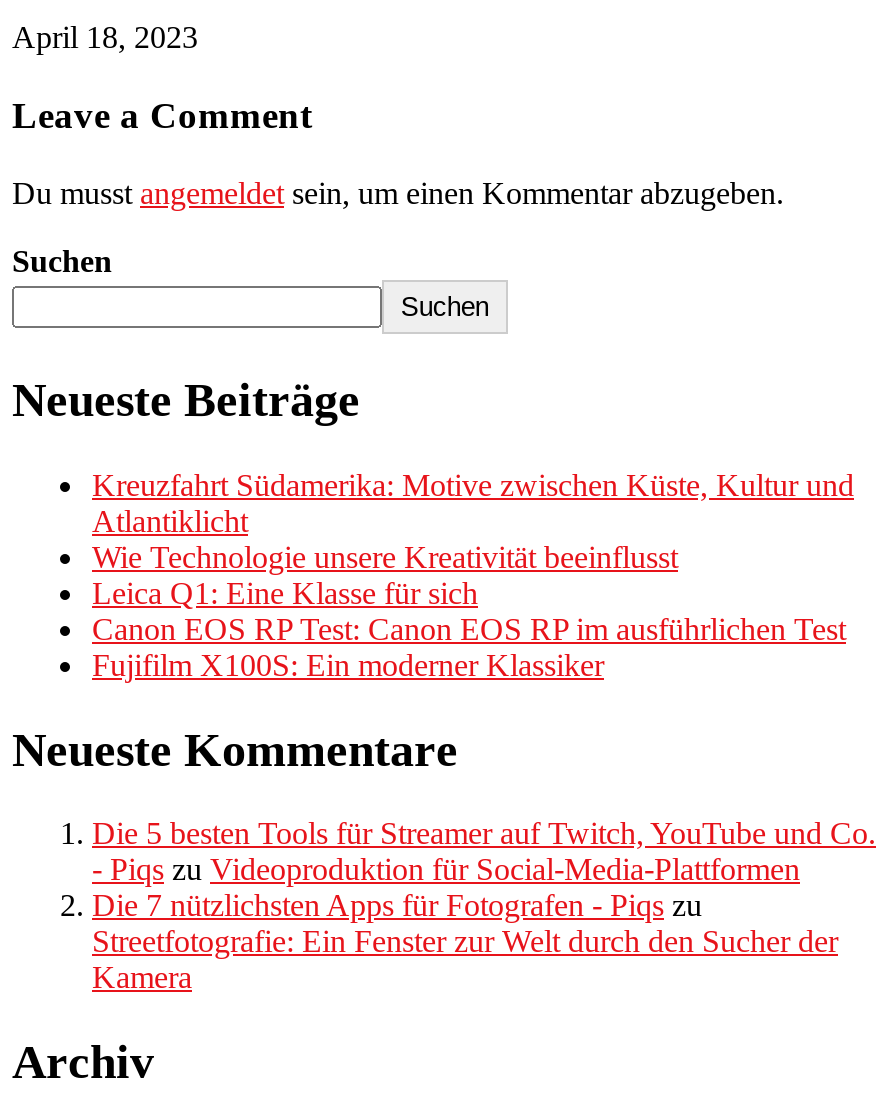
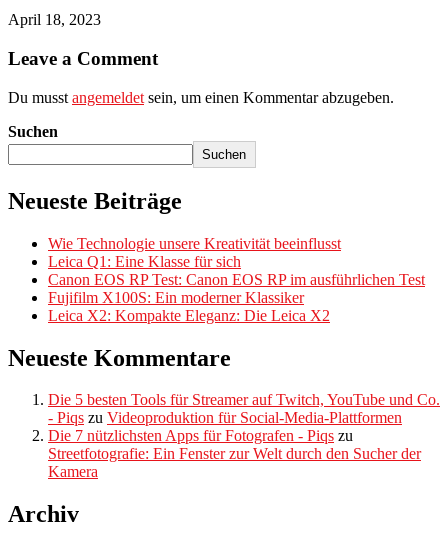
[92,467,854,537] Kreuzfahrt Südamerika: Motive zwischen Küste, Kultur und | Atlantiklicht -> none
moved [92,539,846,681] -> [48,235,425,306]: Wie Technologie unsere Kreativität beeinflusst | Leica Q1: Eine Klasse für sich | Canon EOS RP Test: Canon EOS RP im ausführlichen Test | Fujifilm X100S: Ein moderner Klassiker
none -> [48,307,330,324] Leica X2: Kompakte Eleganz: Die Leica X2

